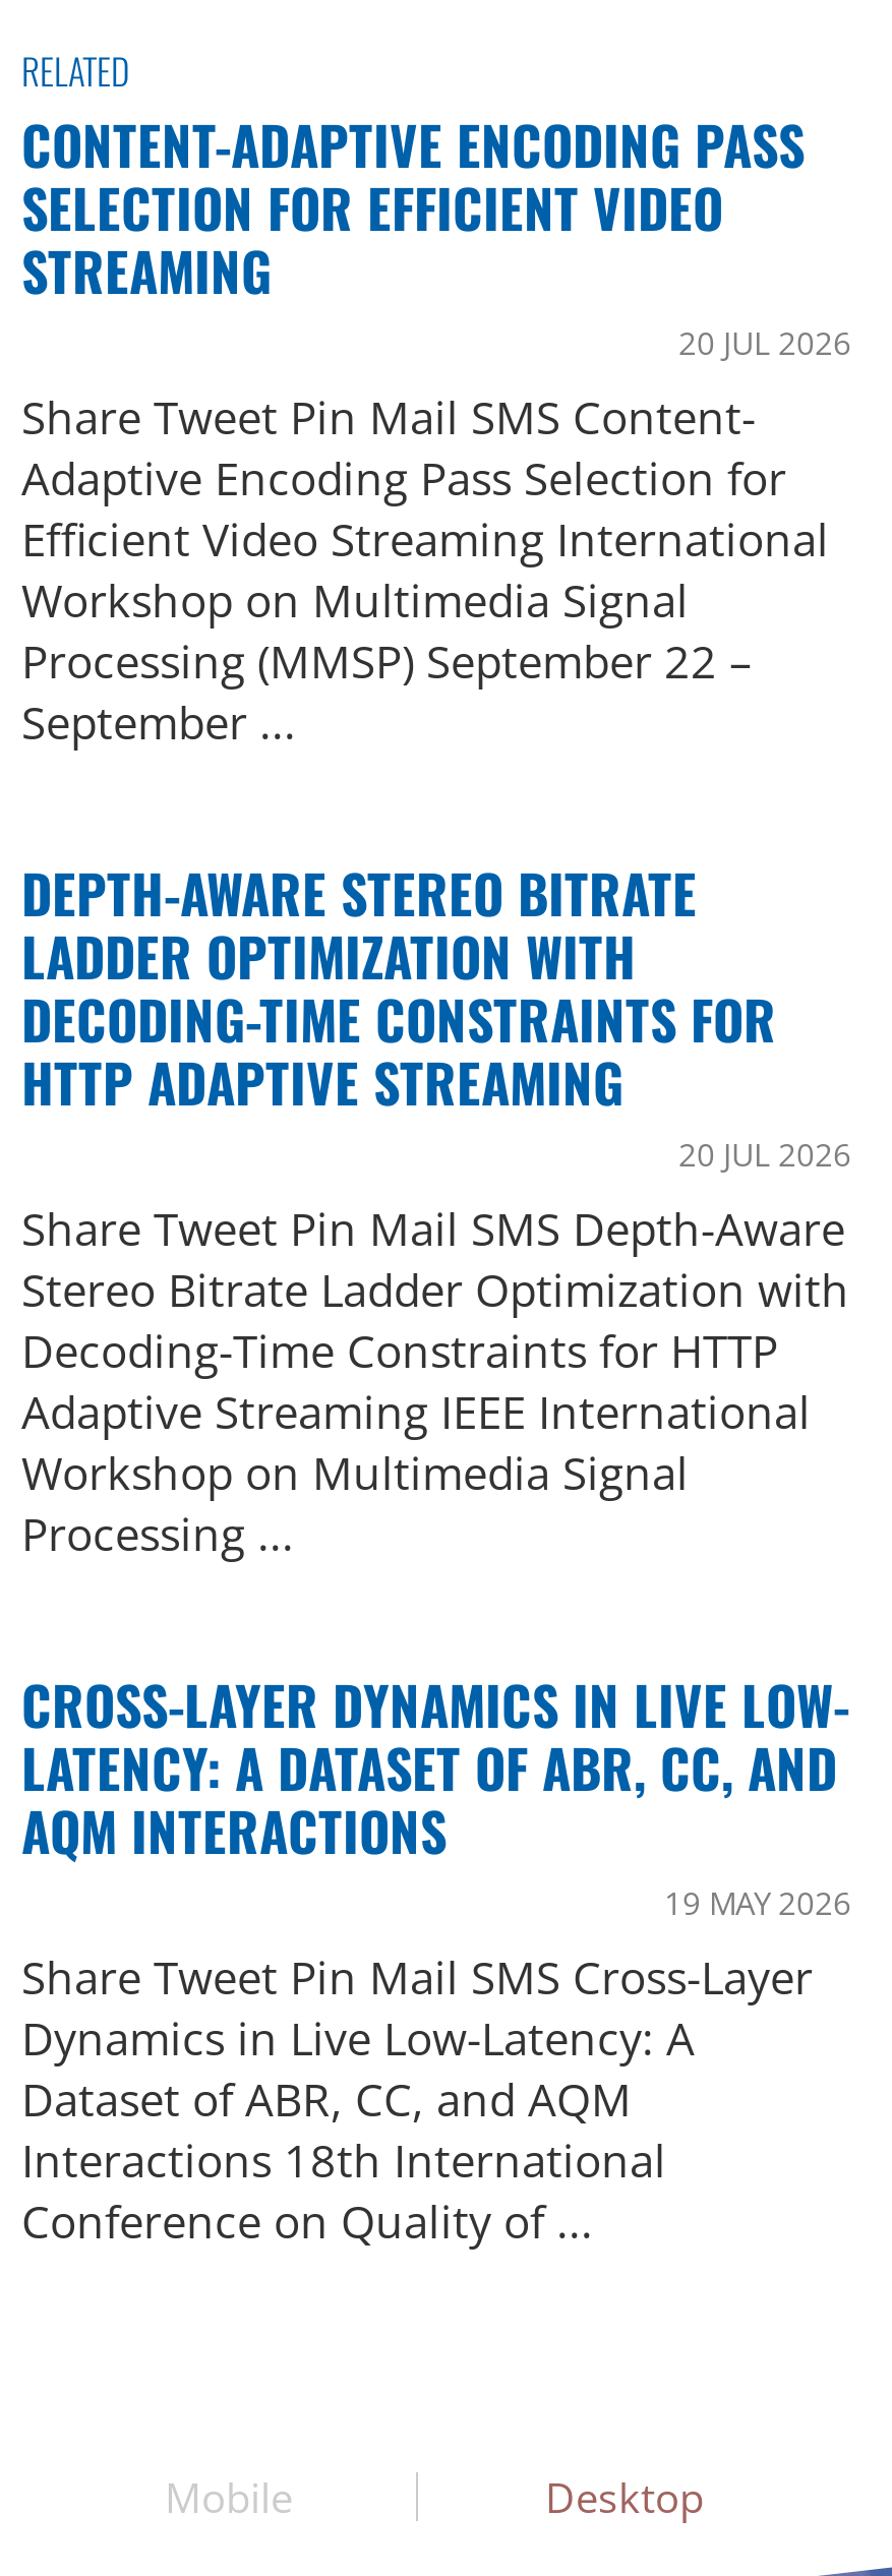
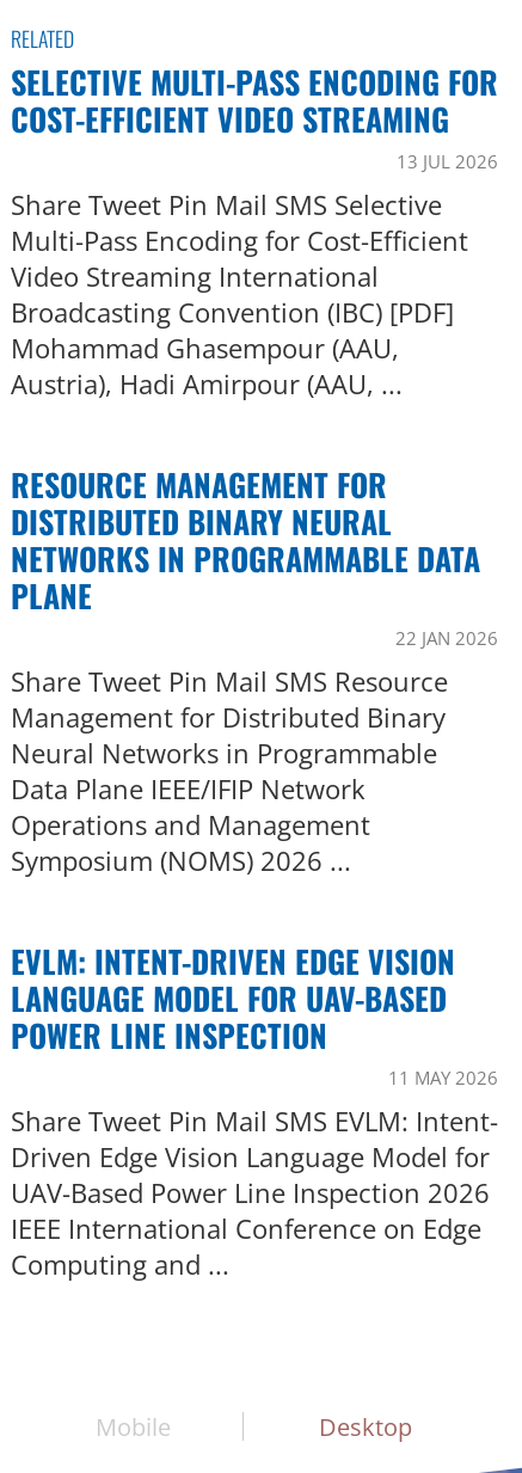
[21,105,851,752] CONTENT-ADAPTIVE ENCODING PASS | SELECTION FOR EFFICIENT VIDEO | STREAMING | 20 JUL 2026 | Share Tweet Pin Mail SMS Content- | Adaptive Encoding Pass Selection for | Efficient Video Streaming International | Workshop on Multimedia Signal | Processing (MMSP) September 22 – | September ... -> [11,59,498,401] SELECTIVE MULTI-PASS ENCODING FOR | COST-EFFICIENT VIDEO STREAMING | 13 JUL 2026 | Share Tweet Pin Mail SMS Selective | Multi-Pass Encoding for Cost-Efficient | Video Streaming International | Broadcasting Convention (IBC) [PDF] | Mohammad Ghasempour (AAU, | Austria), Hadi Amirpour (AAU, ...
[21,853,851,1563] DEPTH-AWARE STEREO BITRATE | LADDER OPTIMIZATION WITH | DECODING-TIME CONSTRAINTS FOR | HTTP ADAPTIVE STREAMING | 20 JUL 2026 | Share Tweet Pin Mail SMS Depth-Aware | Stereo Bitrate Ladder Optimization with | Decoding-Time Constraints for HTTP | Adaptive Streaming IEEE International | Workshop on Multimedia Signal | Processing ... -> [11,461,498,878] RESOURCE MANAGEMENT FOR | DISTRIBUTED BINARY NEURAL | NETWORKS IN PROGRAMMABLE DATA | PLANE | 22 JAN 2026 | Share Tweet Pin Mail SMS Resource | Management for Distributed Binary | Neural Networks in Programmable | Data Plane IEEE/IFIP Network | Operations and Management | Symposium (NOMS) 2026 ...
[21,1665,851,2251] CROSS-LAYER DYNAMICS IN LIVE LOW- | LATENCY: A DATASET OF ABR, CC, AND | AQM INTERACTIONS | 19 MAY 2026 | Share Tweet Pin Mail SMS Cross-Layer | Dynamics in Live Low-Latency: A | Dataset of ABR, CC, and AQM | Interactions 18th International | Conference on Quality of ... -> [11,938,498,1282] EVLM: INTENT-DRIVEN EDGE VISION | LANGUAGE MODEL FOR UAV-BASED | POWER LINE INSPECTION | 11 MAY 2026 | Share Tweet Pin Mail SMS EVLM: Intent- | Driven Edge Vision Language Model for | UAV-Based Power Line Inspection 2026 | IEEE International Conference on Edge | Computing and ...

